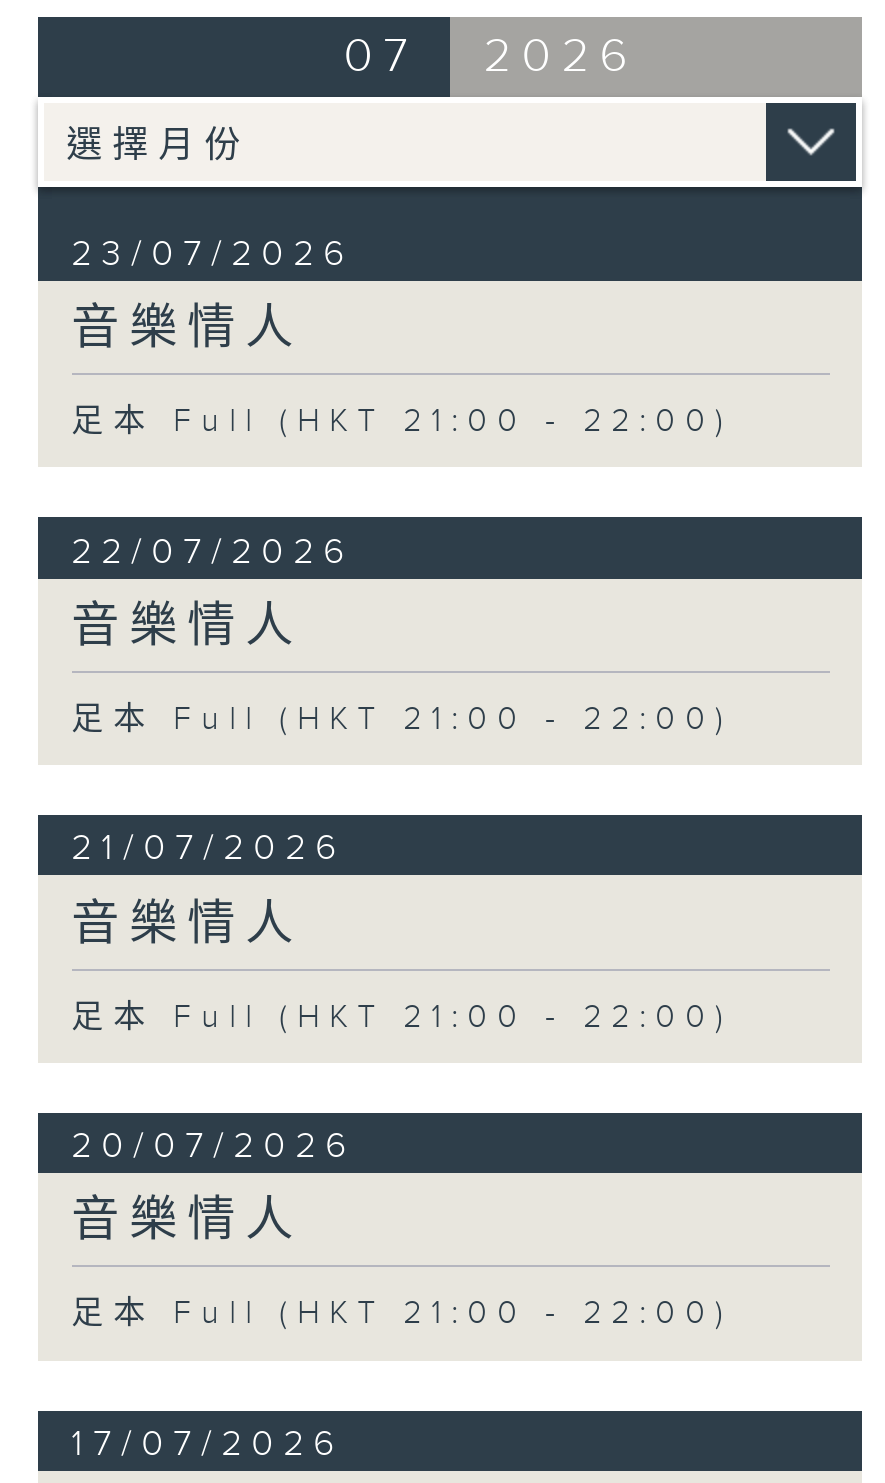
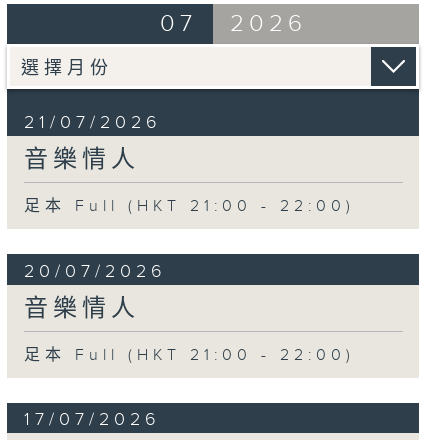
[71,232,733,739] 23/07/2026 | 音樂情人 | 足本 Full (HKT 21:00 - 22:00) | 22/07/2026 | 音樂情人 | 足本 Full (HKT 21:00 - 22:00) -> none

